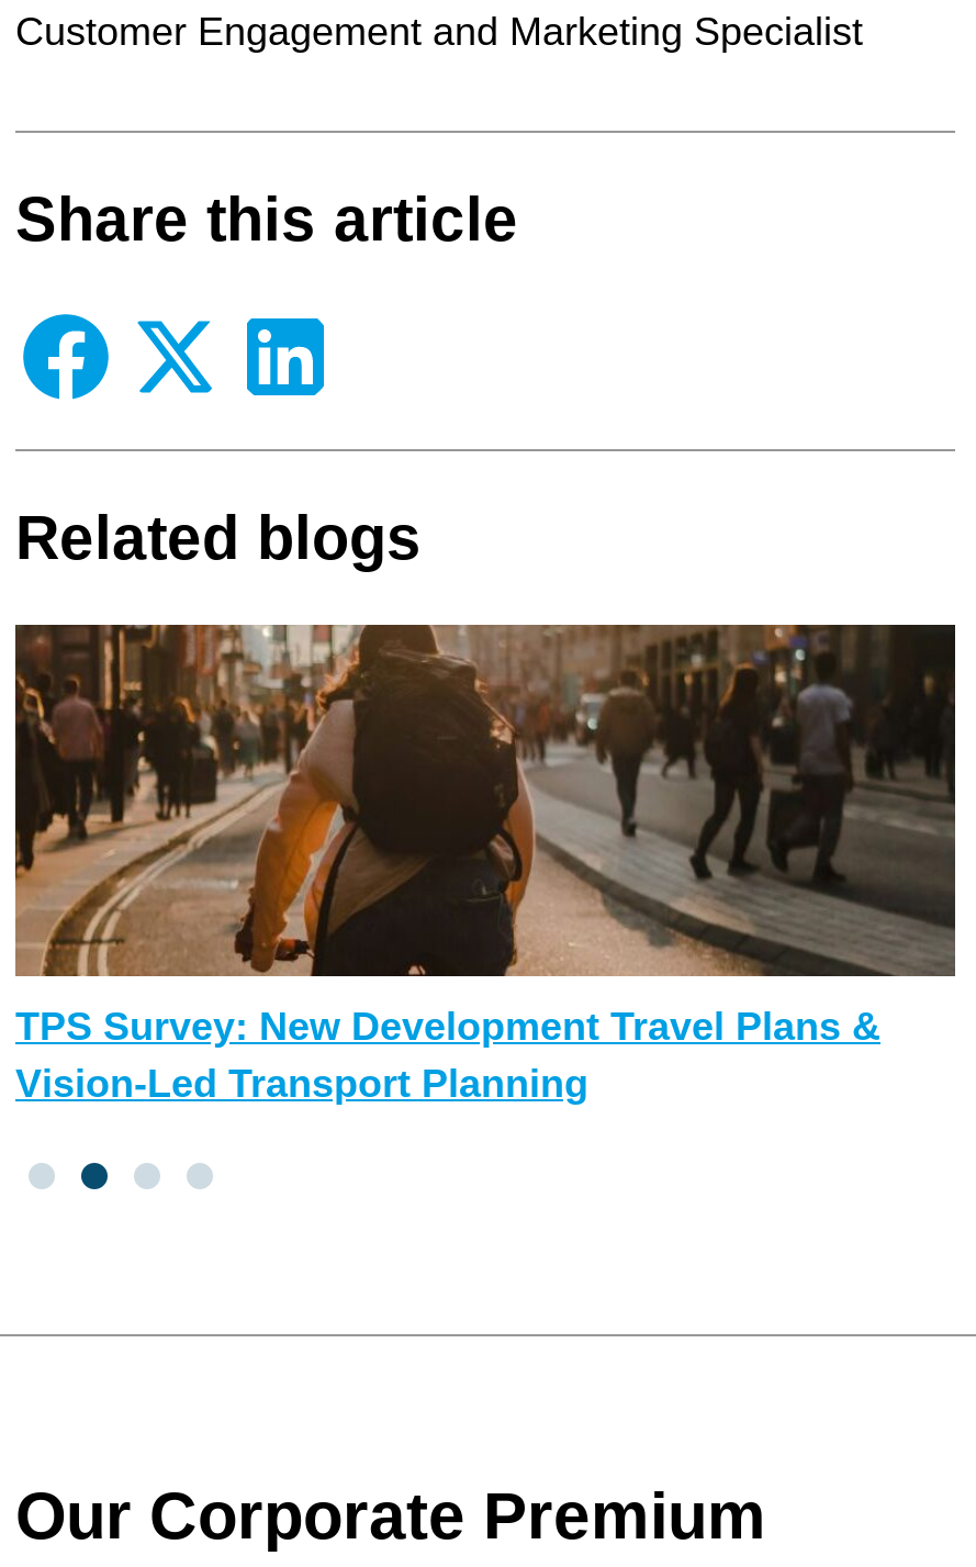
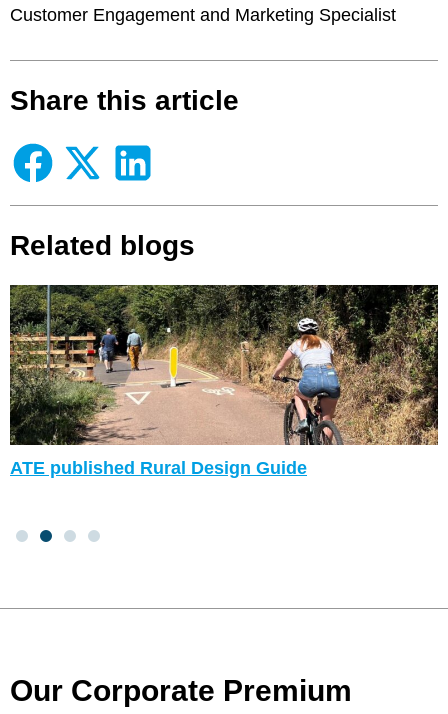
[13,623,955,1107] [image] | TPS Survey: New Development Travel Plans & | Vision-Led Transport Planning -> [9,284,438,478] [image] | ATE published Rural Design Guide

